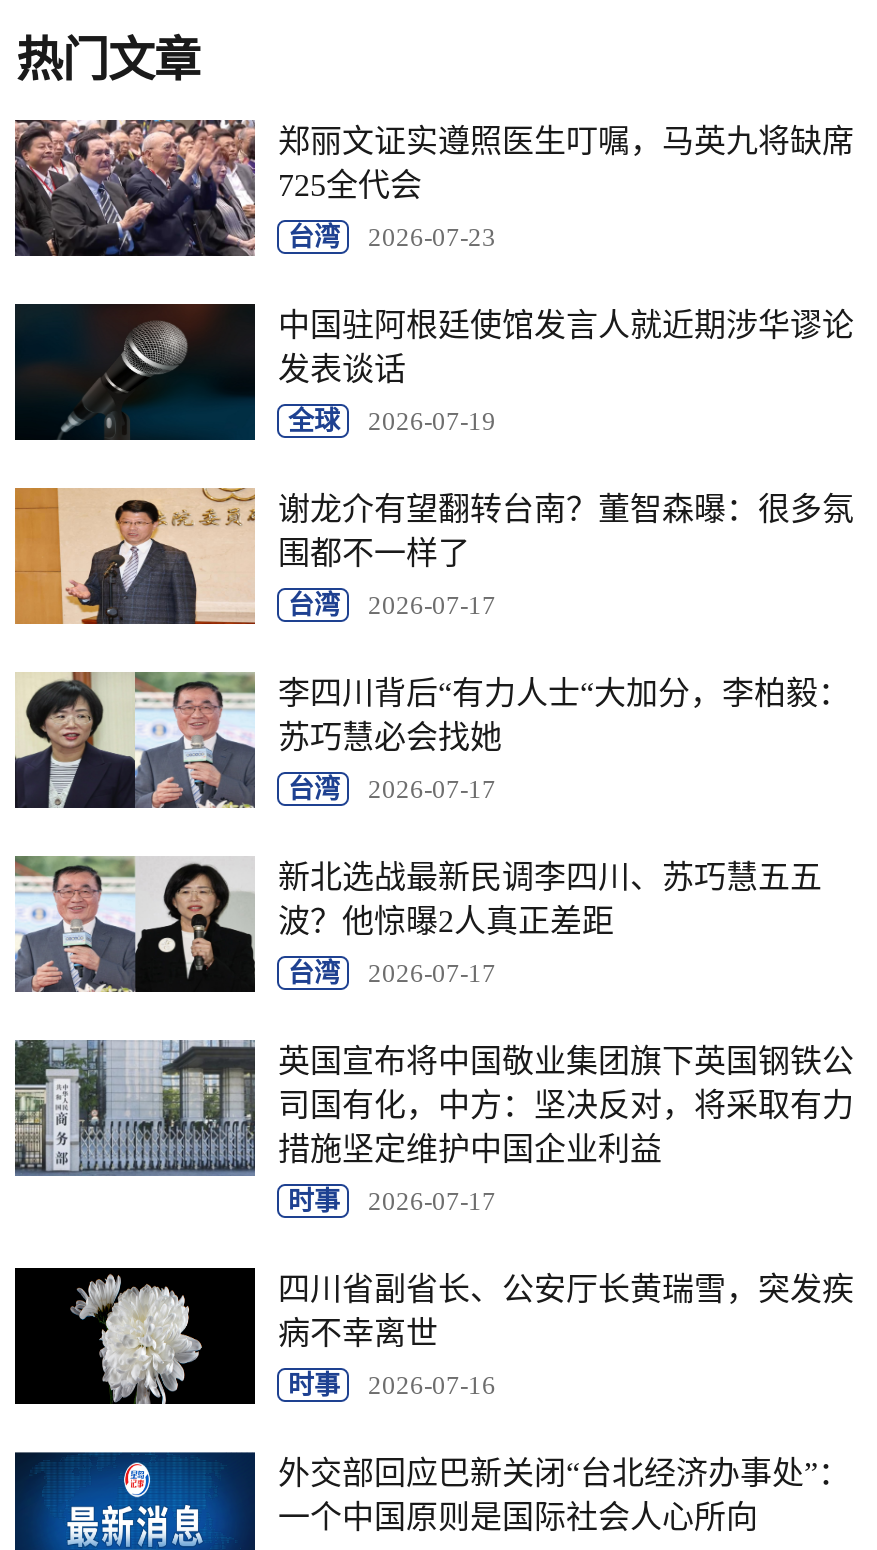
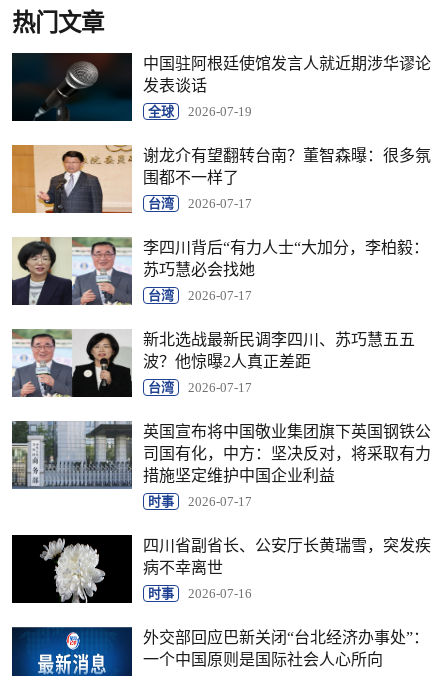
[13,118,854,258] [image] | 郑丽文证实遵照医生叮嘱，马英九将缺席 | 725全代会 | 台湾 | 2026-07-23 -> none

